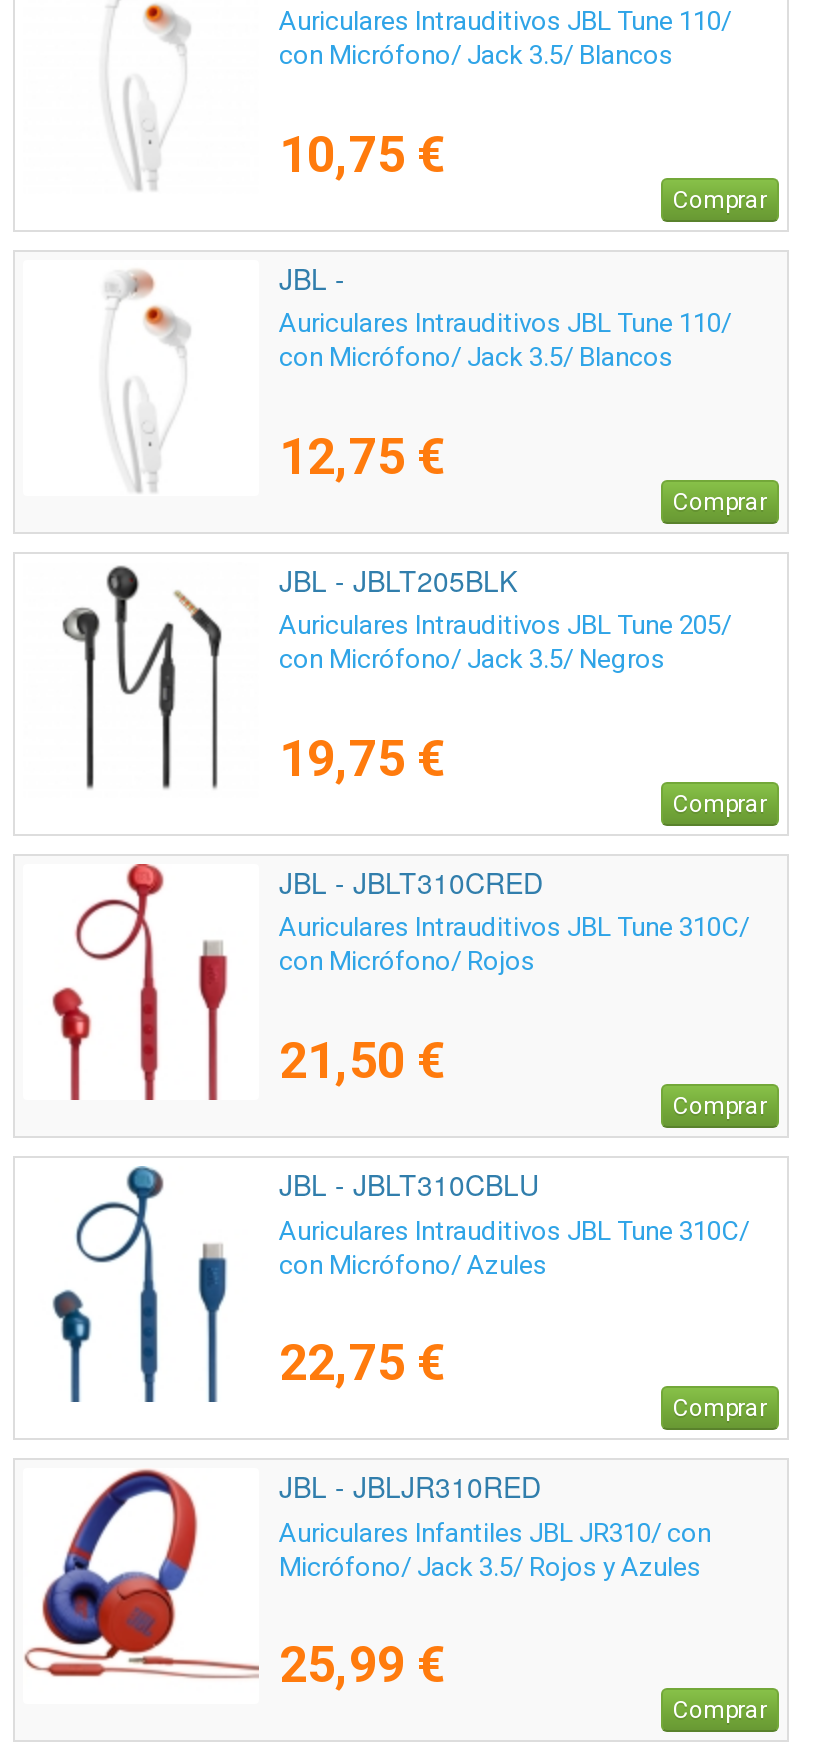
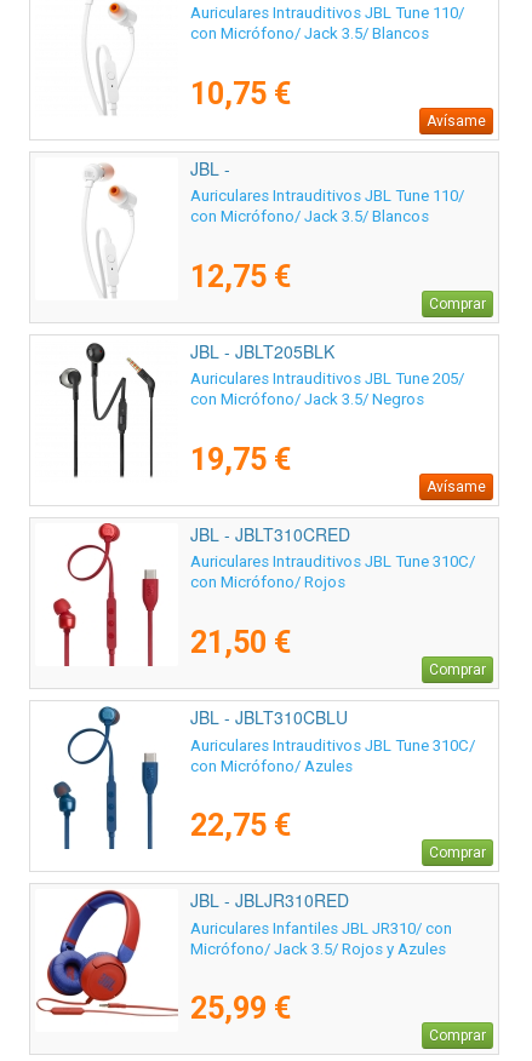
[673,186,767,214] Comprar -> [427,113,486,130] Avísame
[673,791,767,819] Comprar -> [427,479,486,496] Avísame

